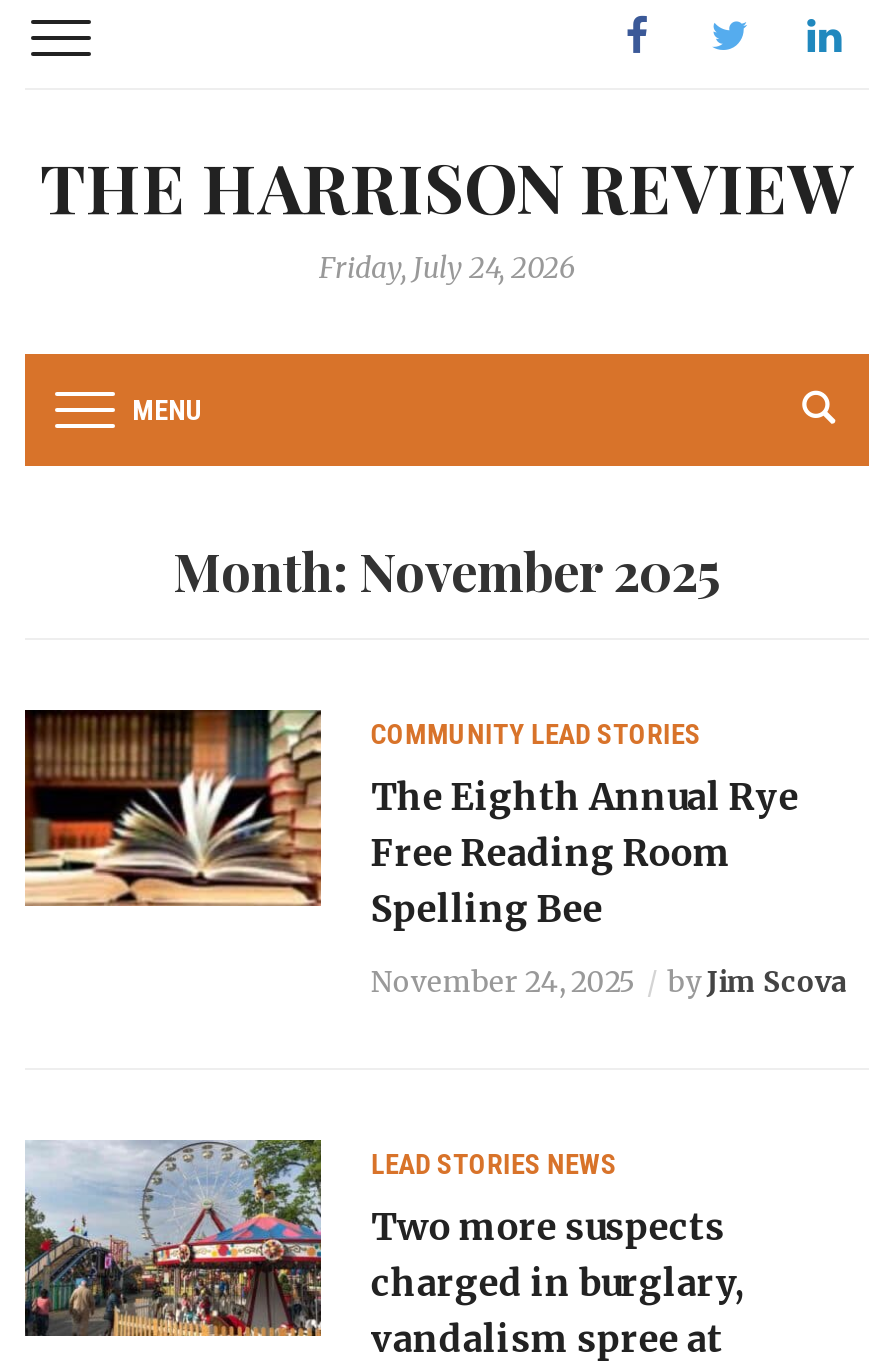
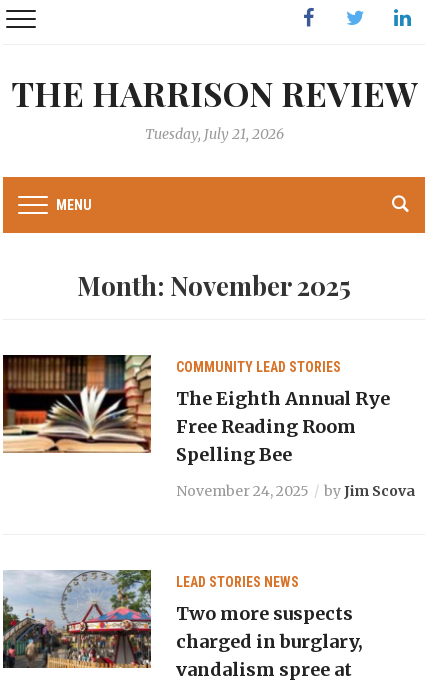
[319,250,575,286] Friday, July 24, 2026 -> [144,125,283,143] Tuesday, July 21, 2026

